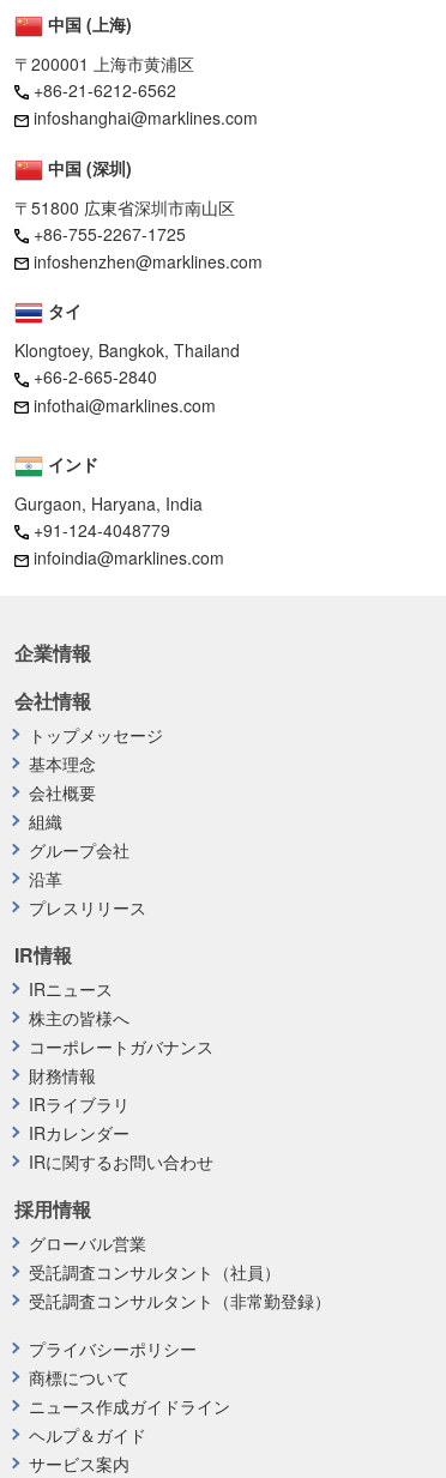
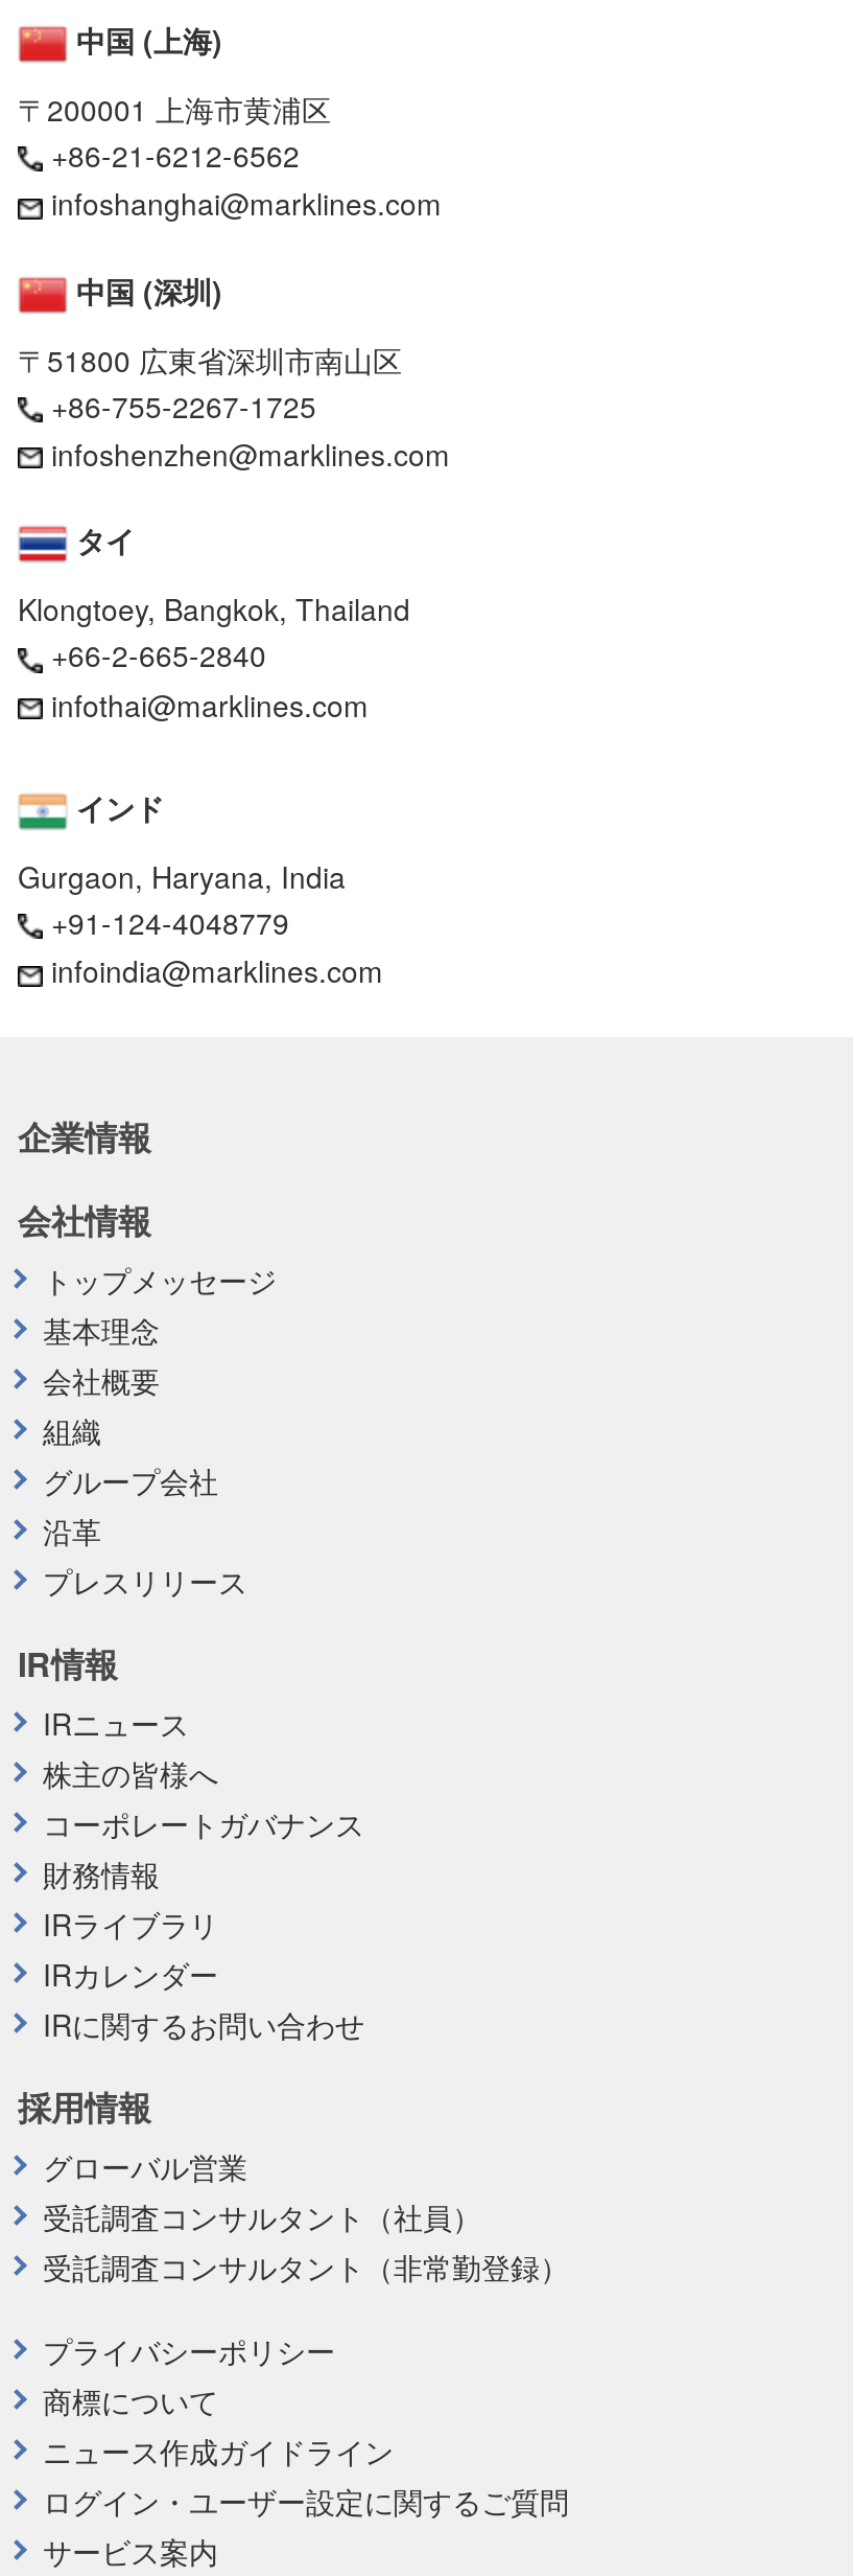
[29,1422,146,1446] ヘルプ＆ガイド -> [43,2479,569,2521] ログイン・ユーザー設定に関するご質問

